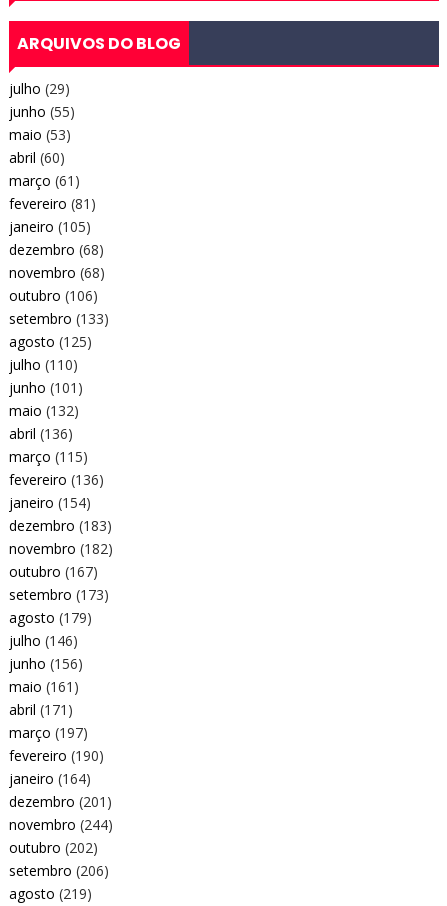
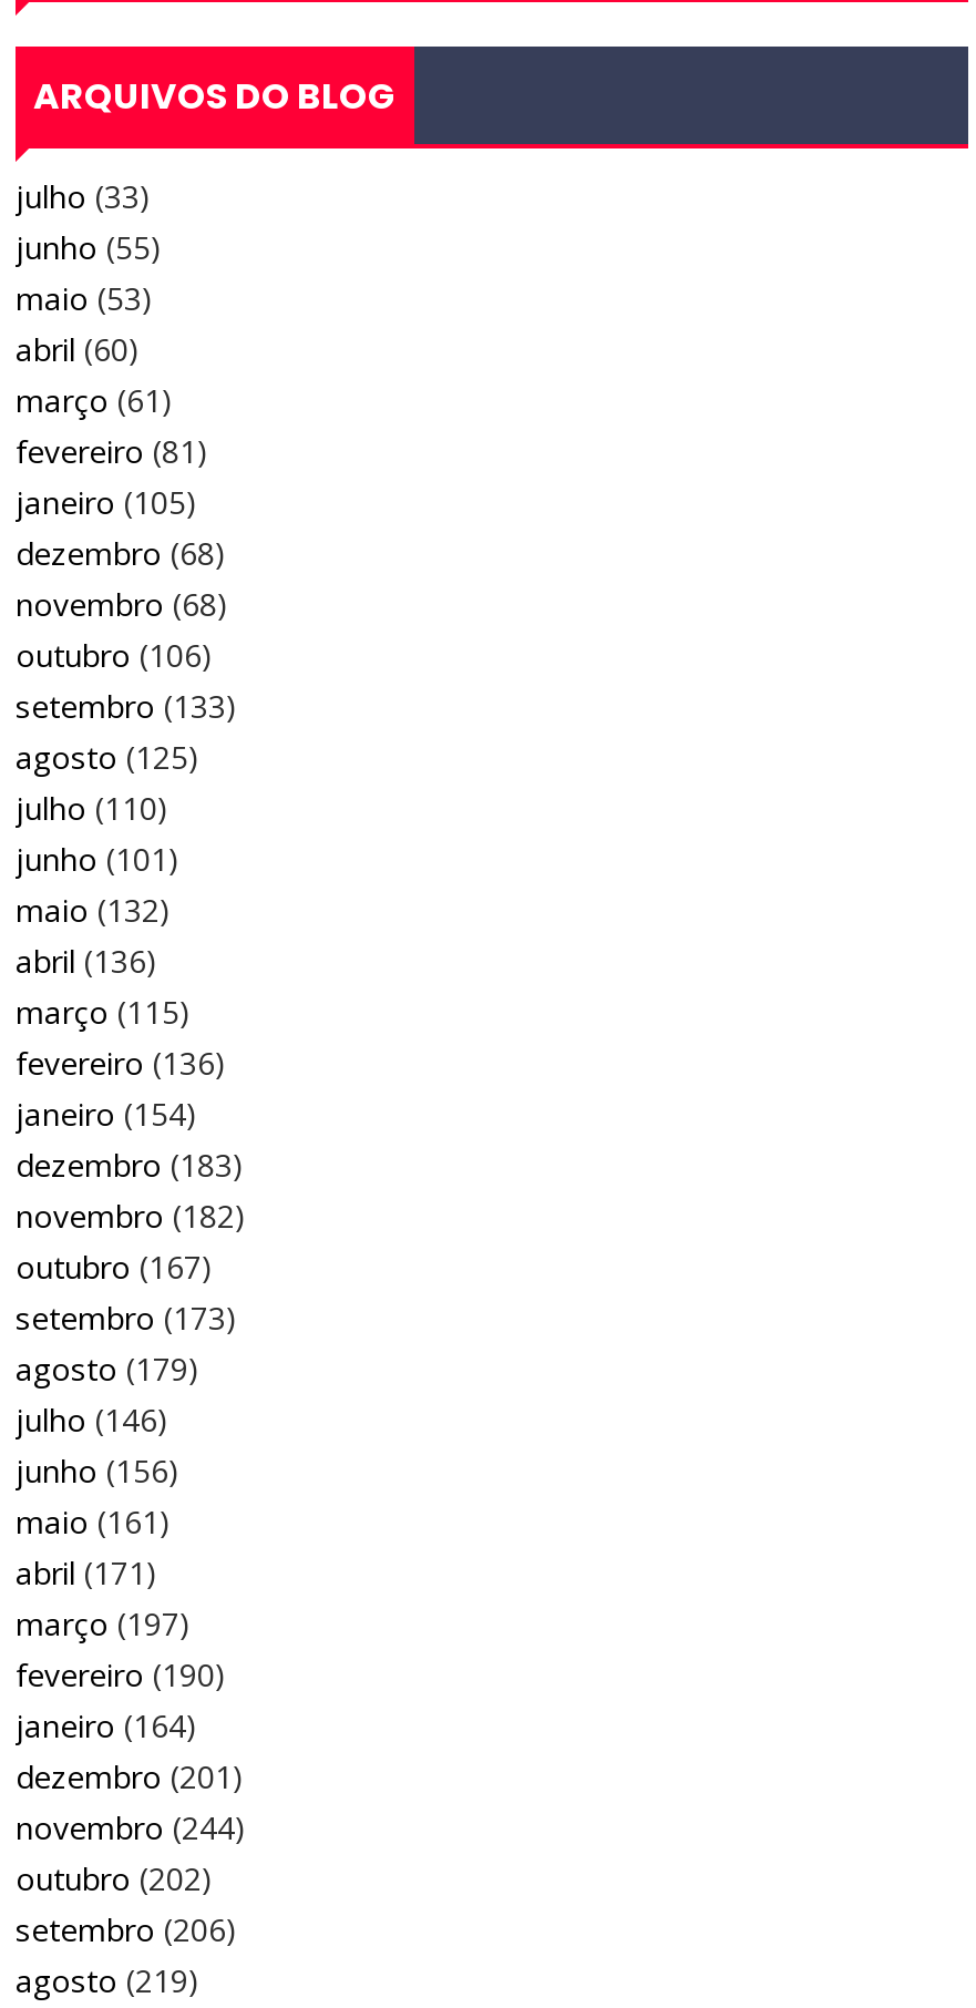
[9,79,70,98] julho (29) -> [16,174,151,217] julho (33)

